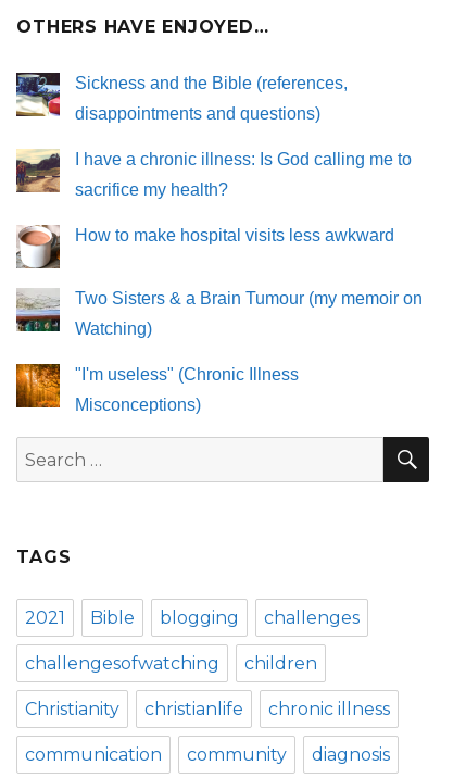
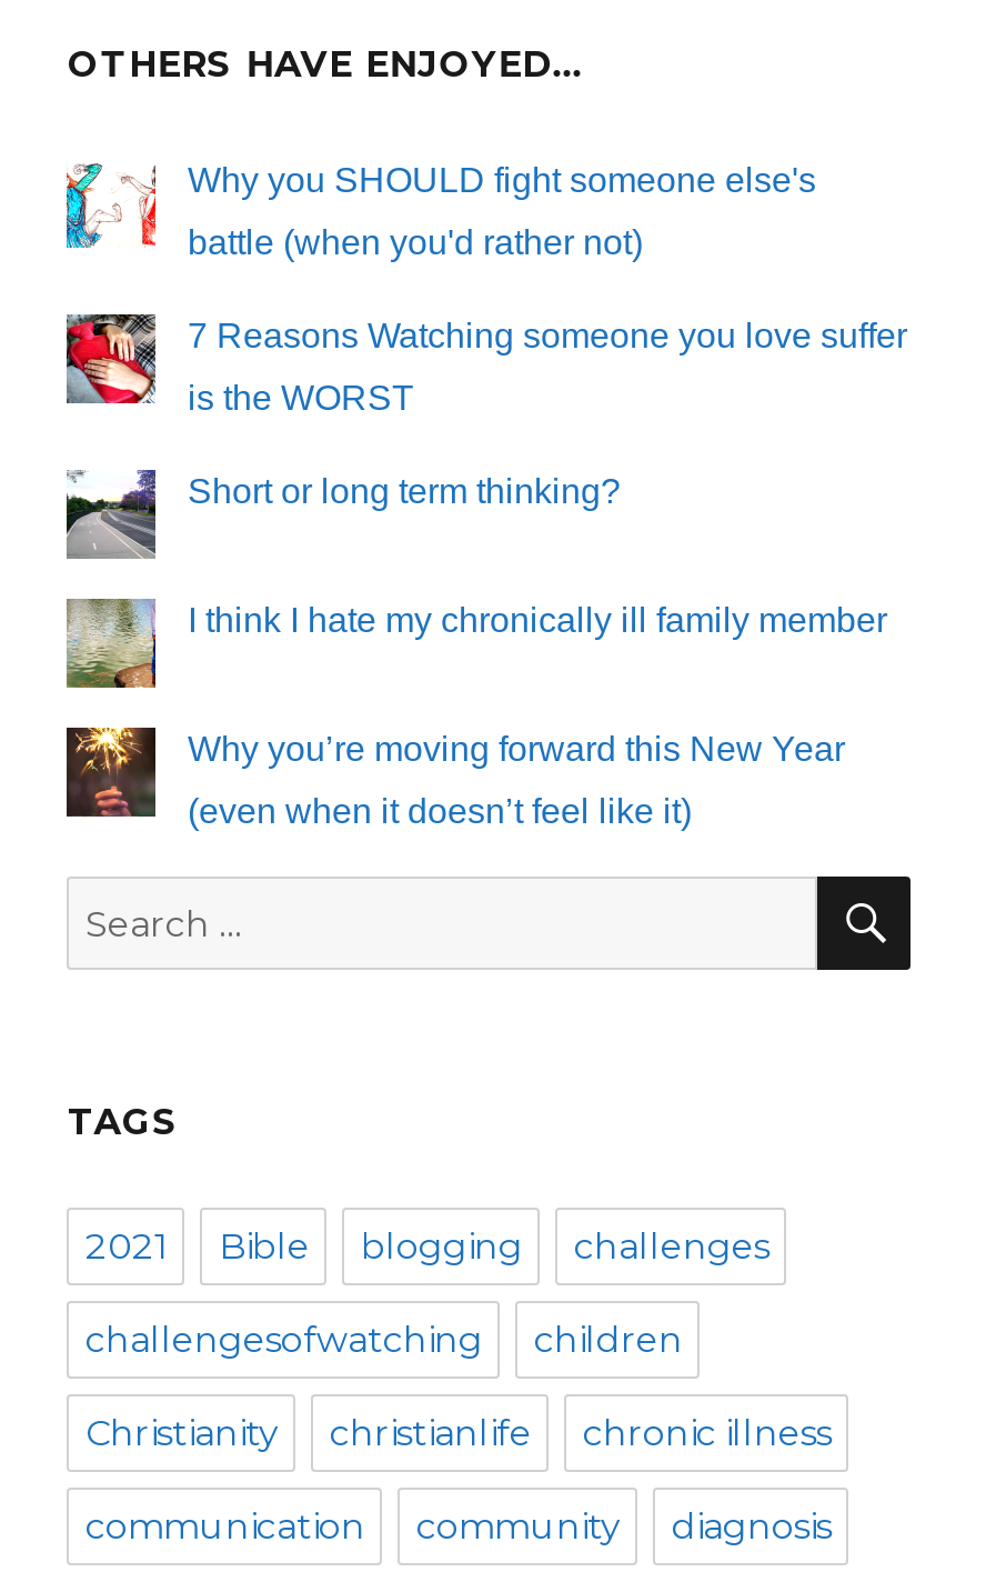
[15,72,423,414] [image] | Sickness and the Bible (references, | disappointments and questions) | I have a chronic illness: Is God calling me to | sacrifice my health? | How to make hospital visits less awkward | Two Sisters & a Brain Tumour (my memoir on | Watching) | "I'm useless" (Chronic Illness | Misconceptions) -> [64,159,907,829] [image] | Why you SHOULD fight someone else's | battle (when you'd rather not) | 7 Reasons Watching someone you love suffer | is the WORST | Short or long term thinking? | I think I hate my chronically ill family member | Why you’re moving forward this New Year | (even when it doesn’t feel like it)
[16,149,60,192] [image] -> [67,312,155,405] [image]
[16,224,60,268] [image] -> [67,470,155,557] [image]
[16,289,60,332] [image] -> [67,599,155,690] [image]
[15,363,60,409] [image] -> [64,725,155,819] [image]

